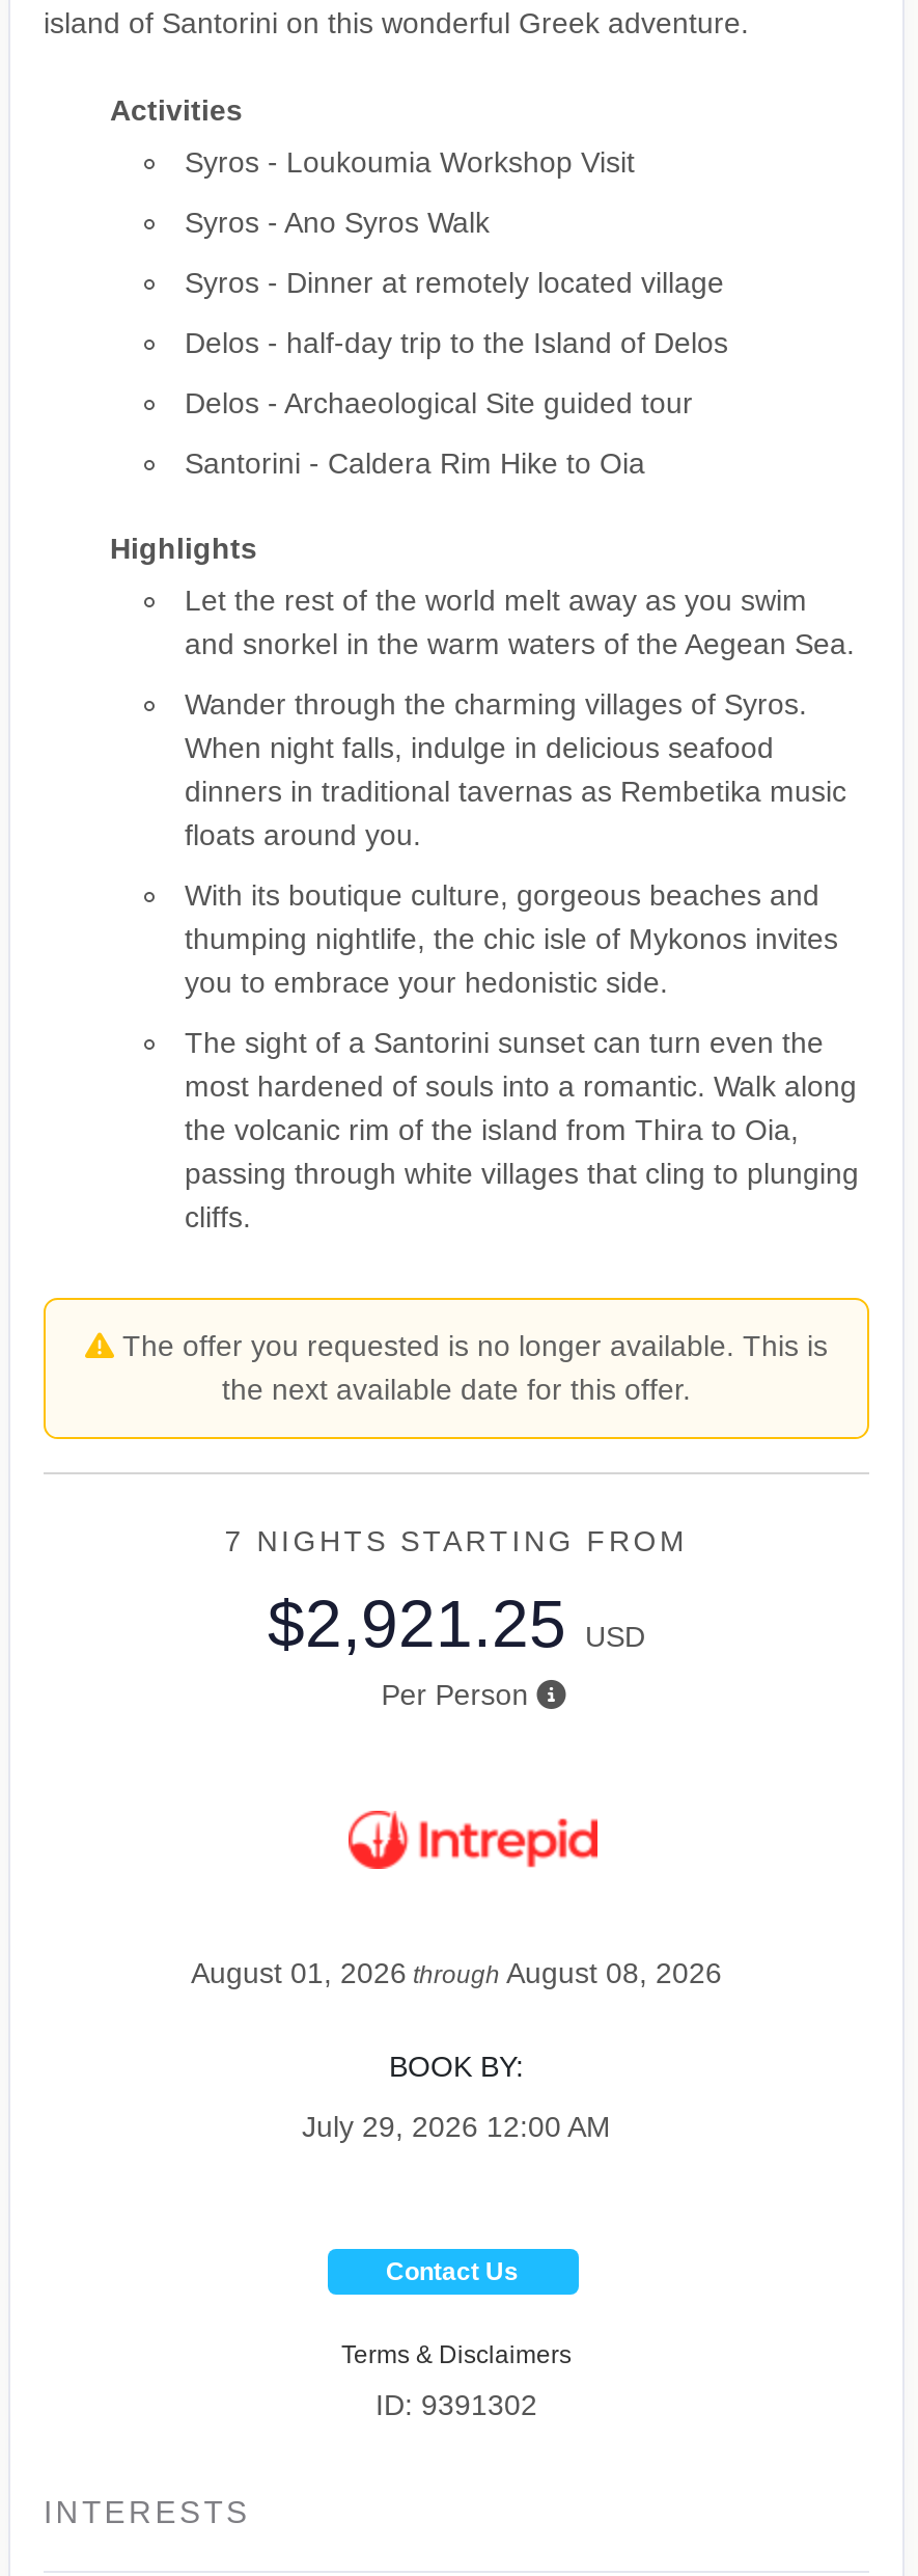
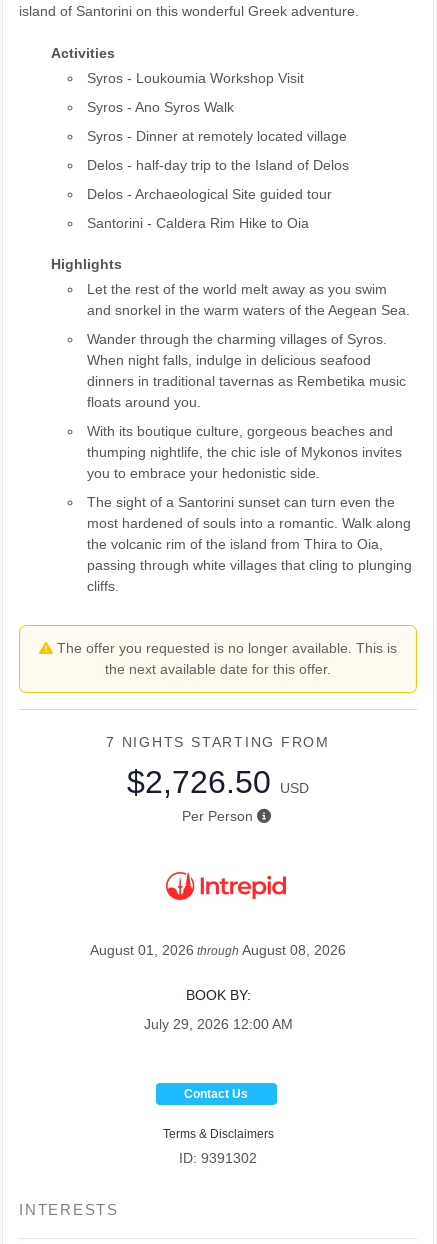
[268,1586,645,1660] $2,921.25 USD -> [127,764,309,800] $2,726.50 USD

